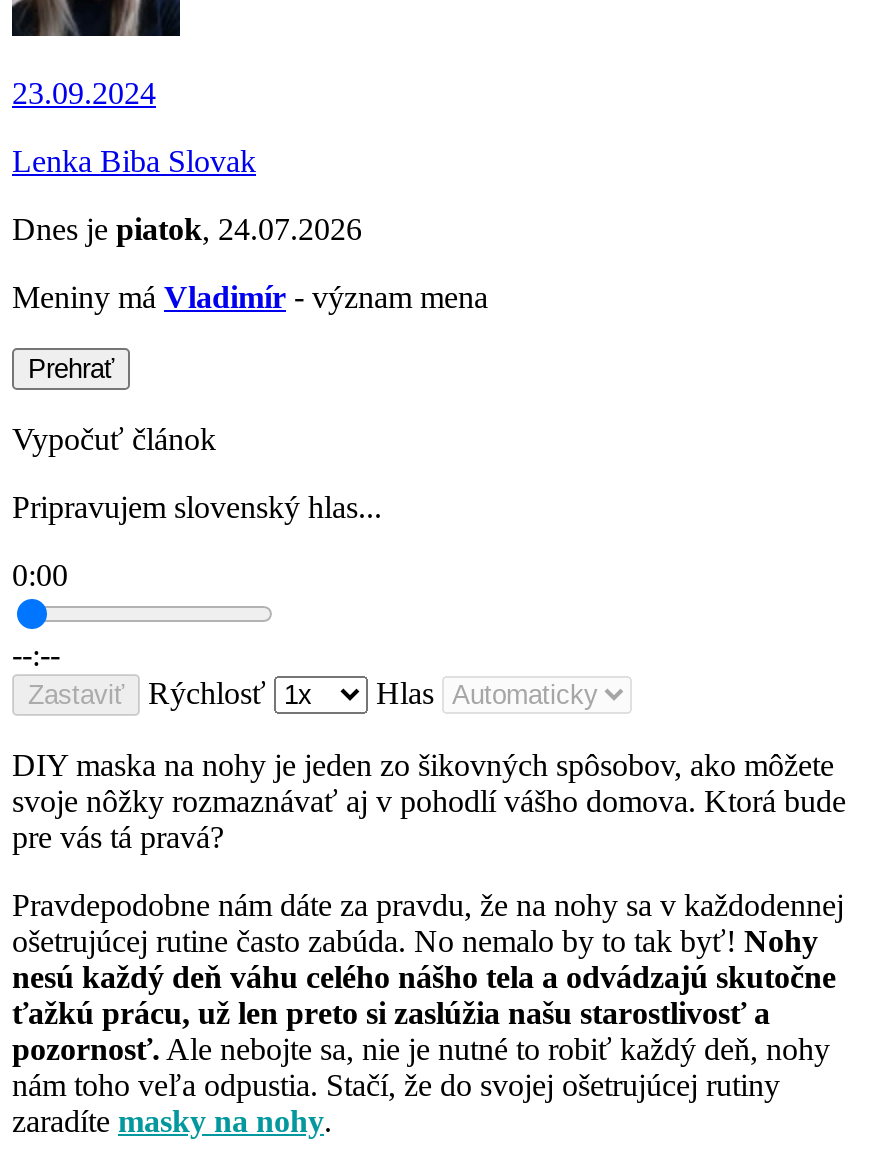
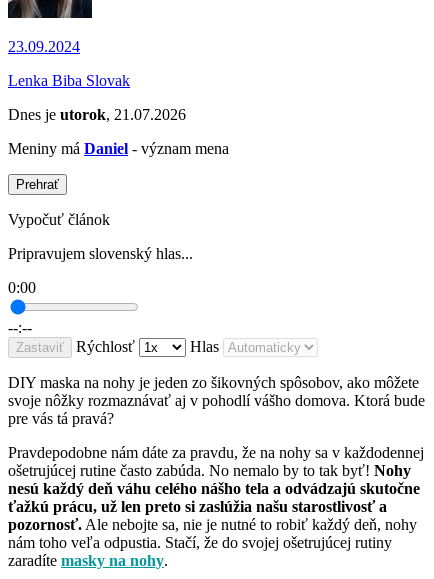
[12,213,362,247] Dnes je piatok, 24.07.2026 -> [8,106,186,123] Dnes je utorok, 21.07.2026
[12,281,488,315] Meniny má Vladimír - význam mena -> [8,140,229,157] Meniny má Daniel - význam mena

